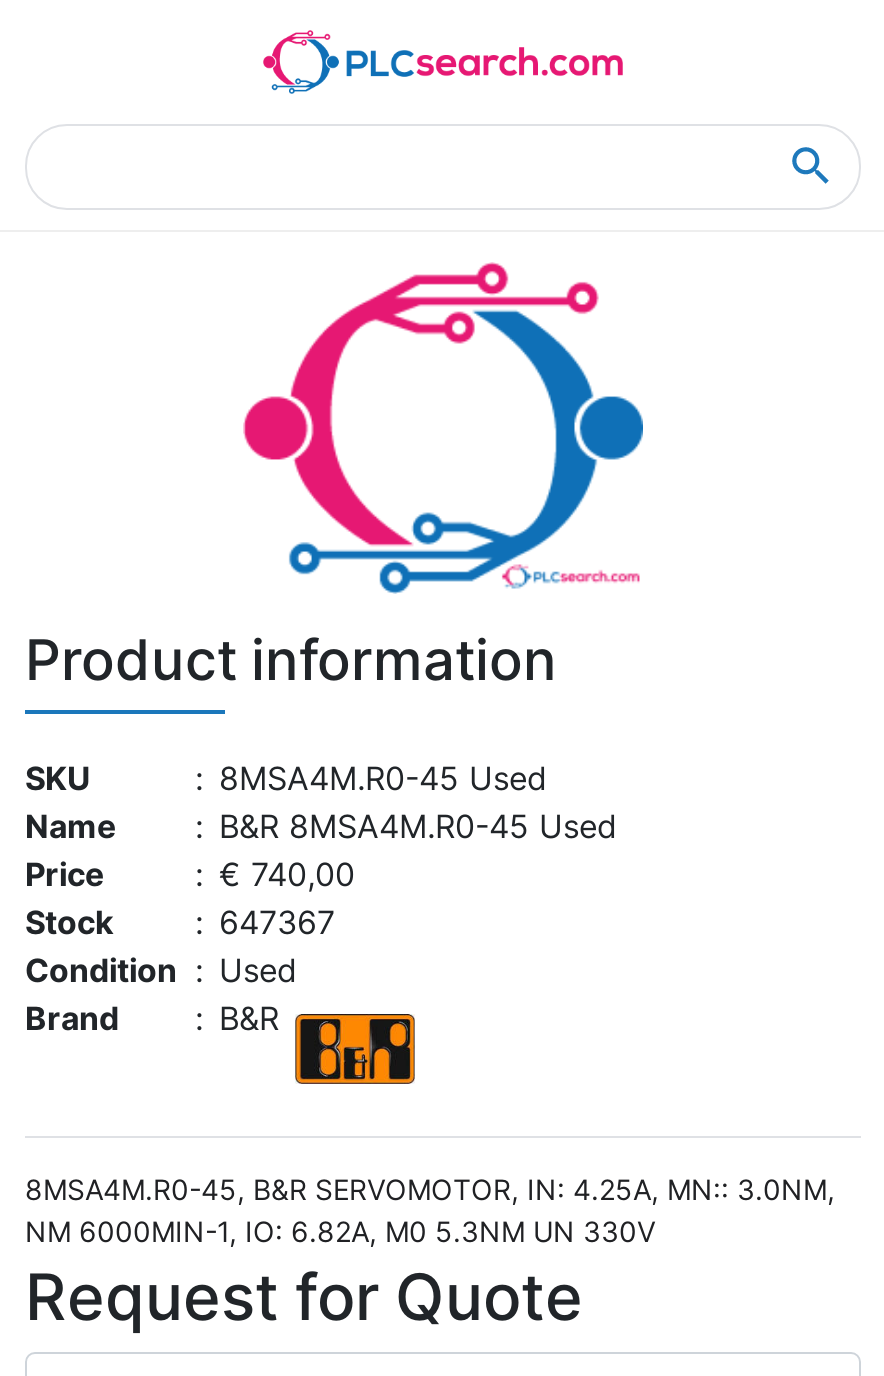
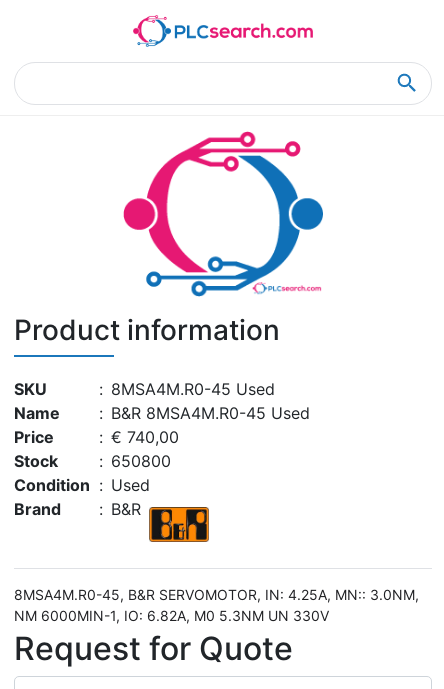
[195,902,335,942] : 647367 -> [99,451,171,471] : 650800

